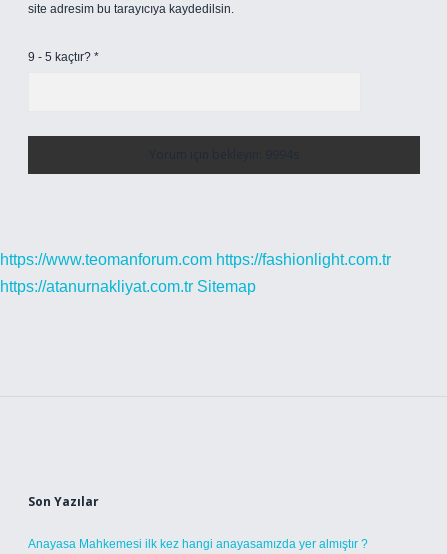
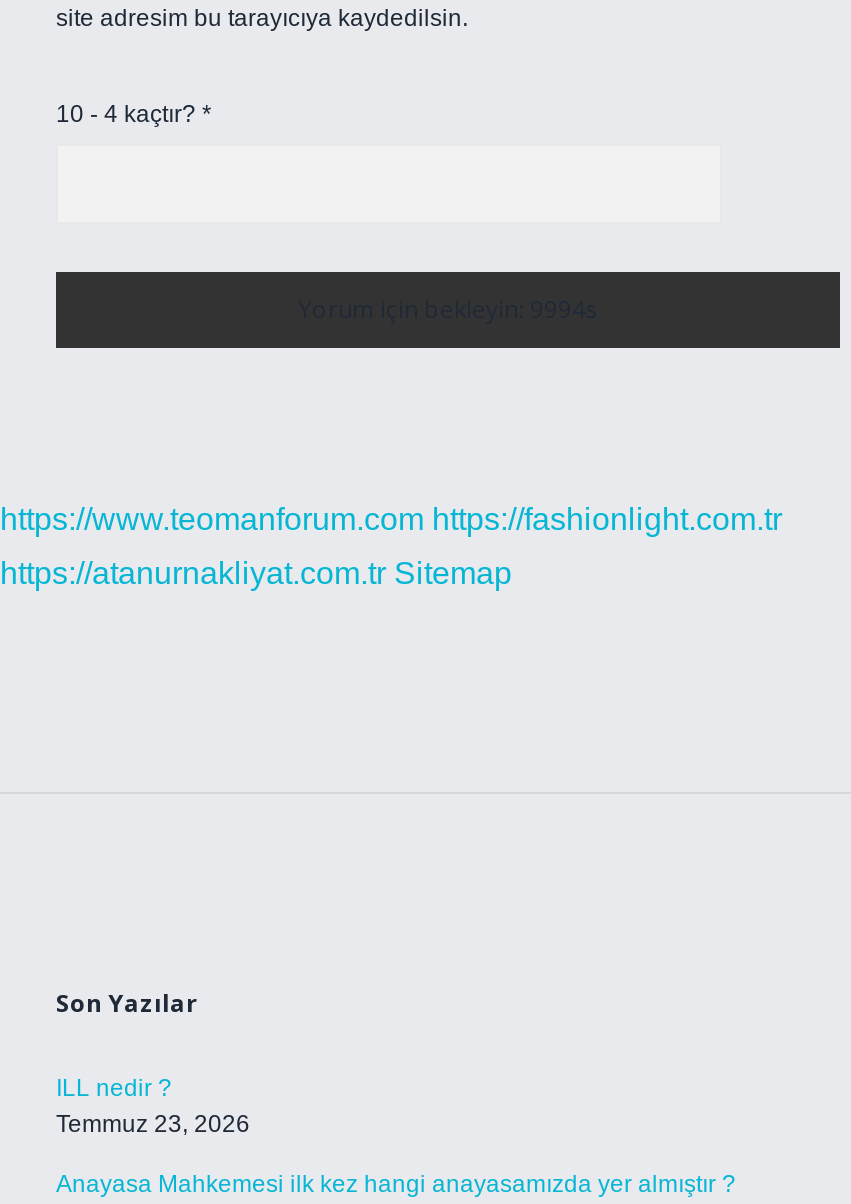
[28,50,99,64] 9 - 5 kaçtır? * -> [56,100,212,128] 10 - 4 kaçtır? *
none -> [56,1074,250,1138] ILL nedir ? | Temmuz 23, 2026

